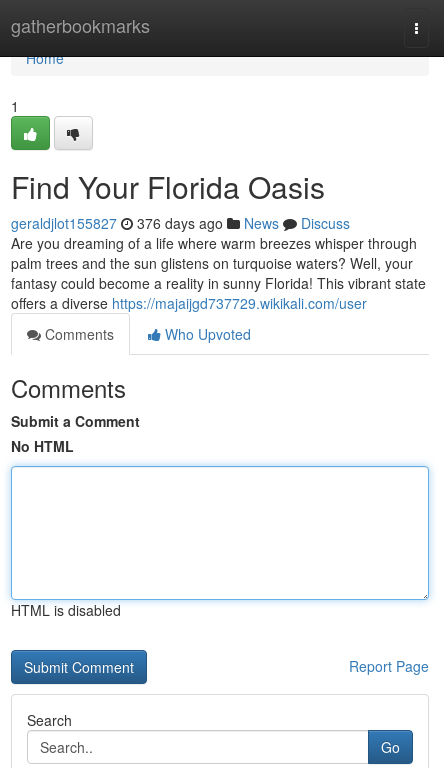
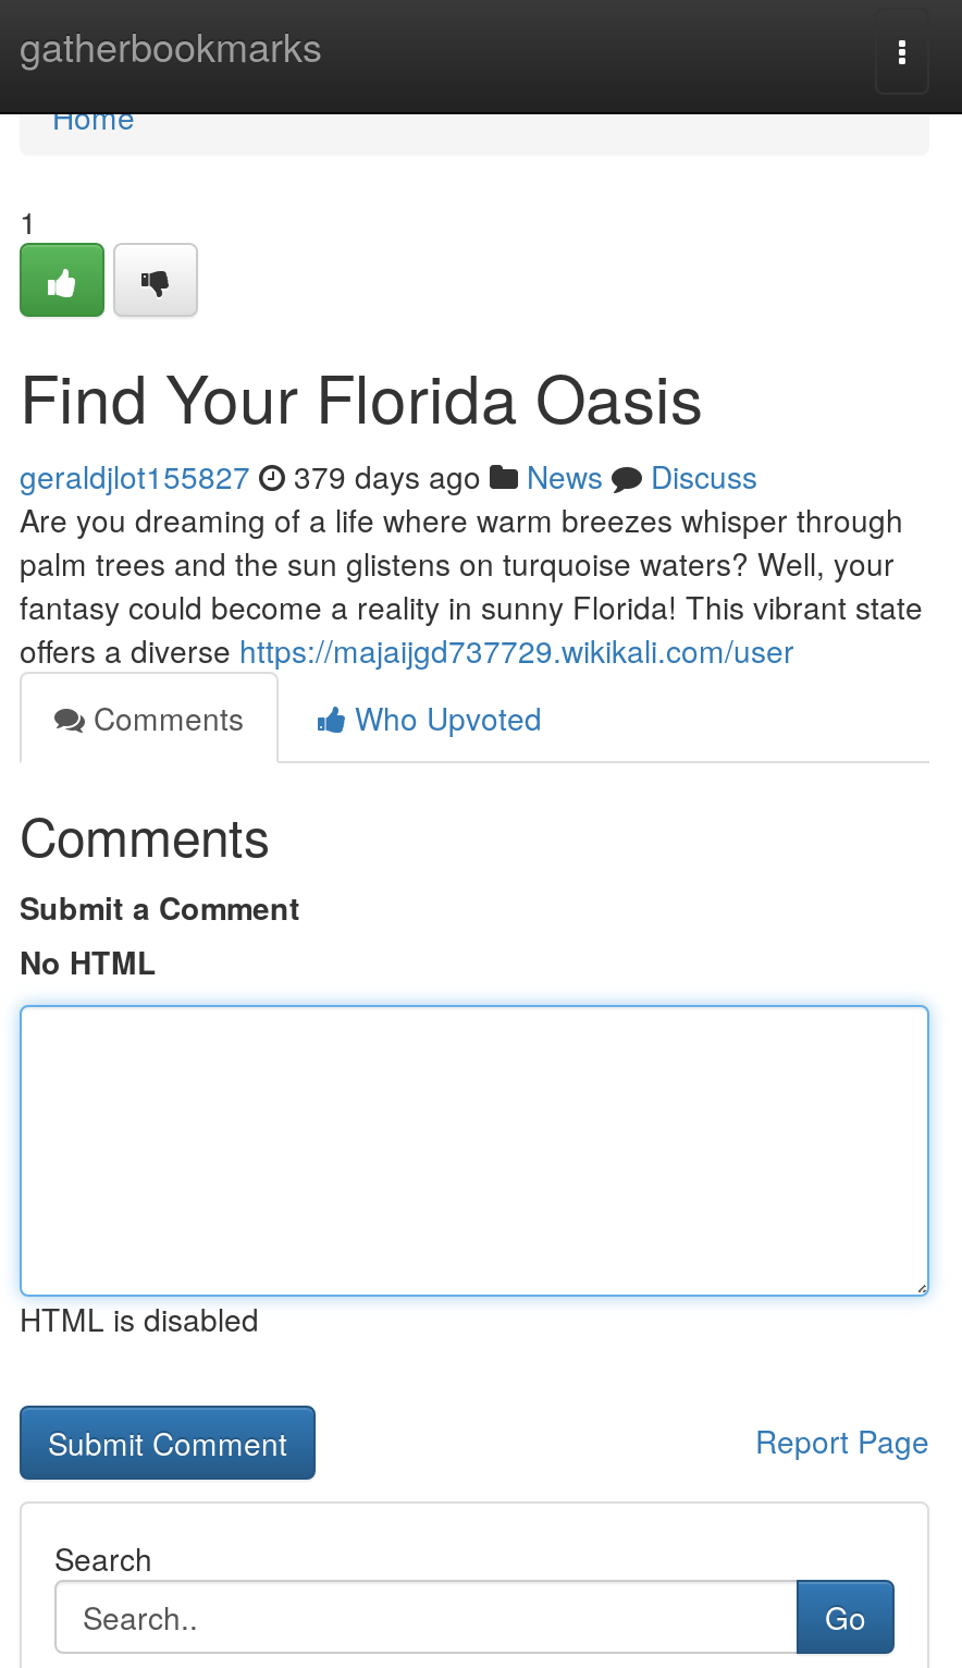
[11,213,350,233] geraldjlot155827 376 days ago News Discuss -> [20,454,757,498] geraldjlot155827 379 days ago News Discuss

